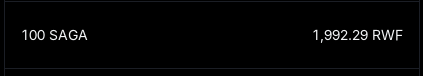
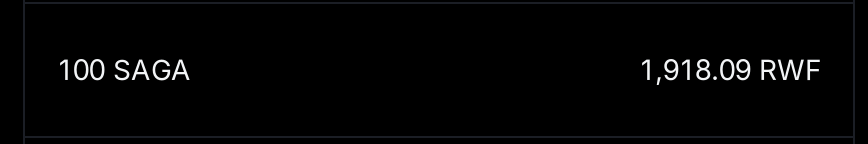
[312,26,403,43] 1,992.29 RWF -> [639,52,821,86] 1,918.09 RWF

